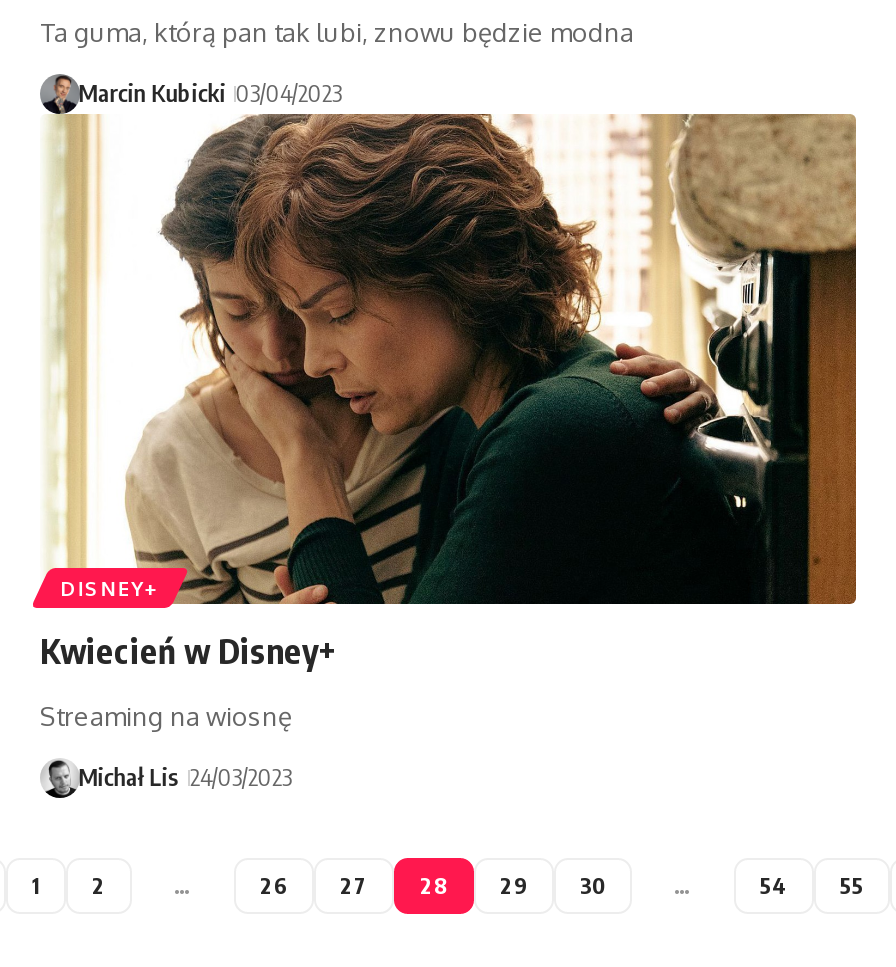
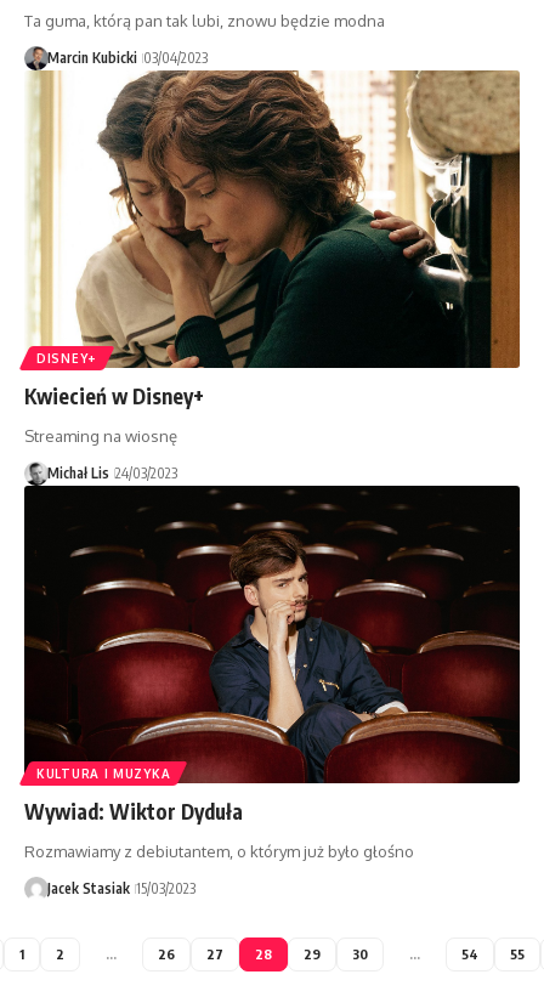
none -> [23,485,521,897] [image] | KULTURA I MUZYKA | Wywiad: Wiktor Dyduła | Rozmawiamy z debiutantem, o którym już było głośno | Jacek Stasiak 15/03/2023

